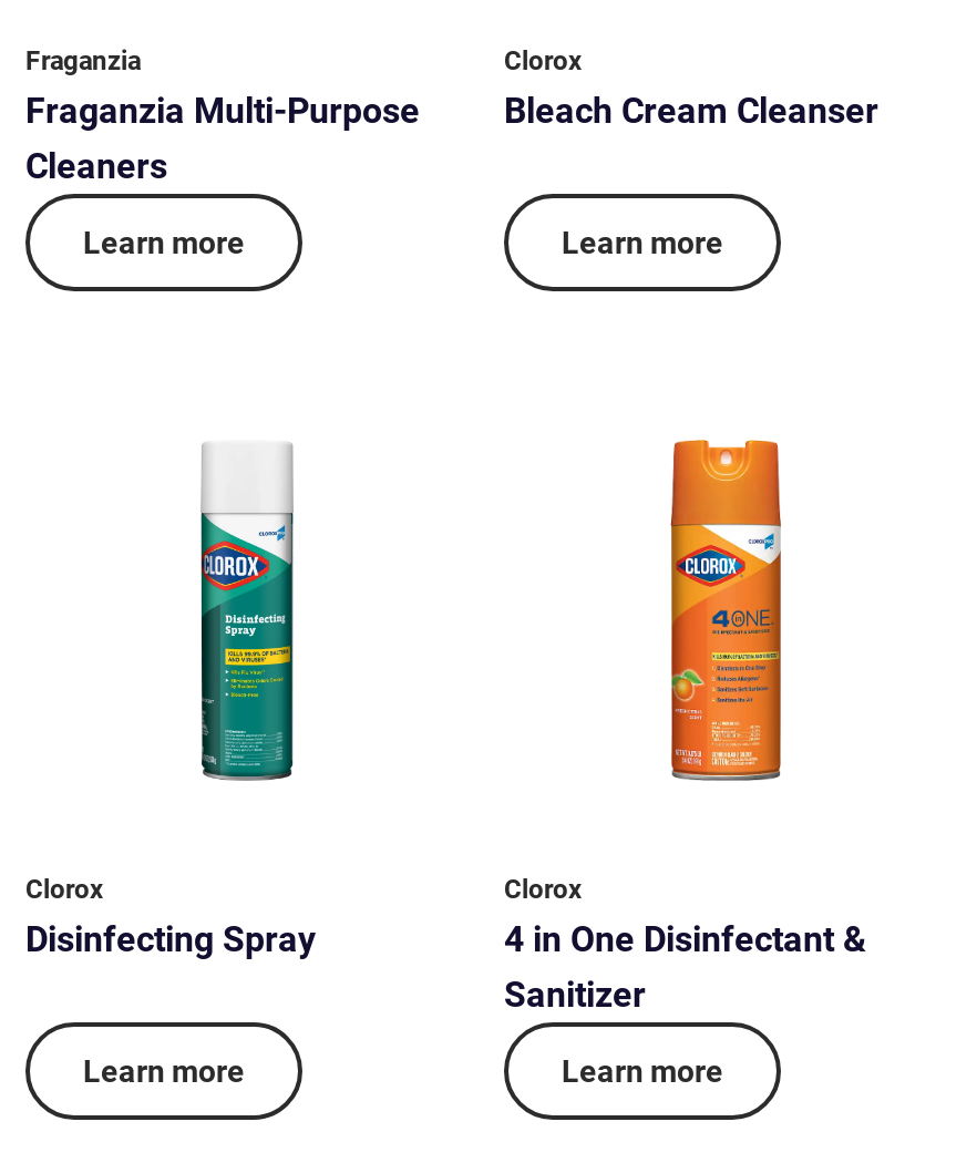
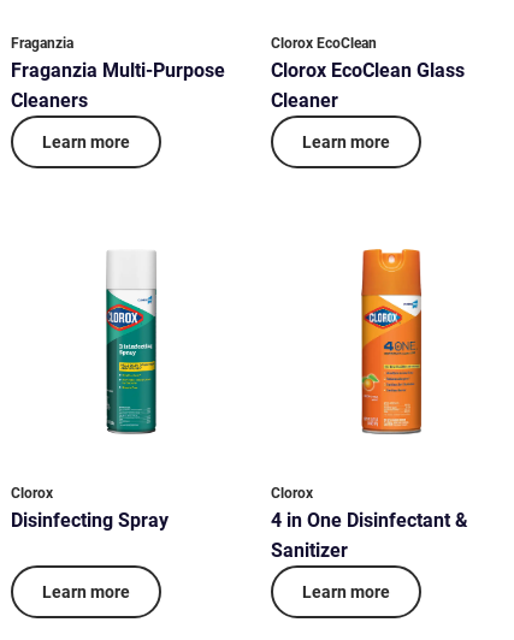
[504,45,878,132] Clorox | Bleach Cream Cleanser -> [271,35,465,112] Clorox EcoClean | Clorox EcoClean Glass | Cleaner

